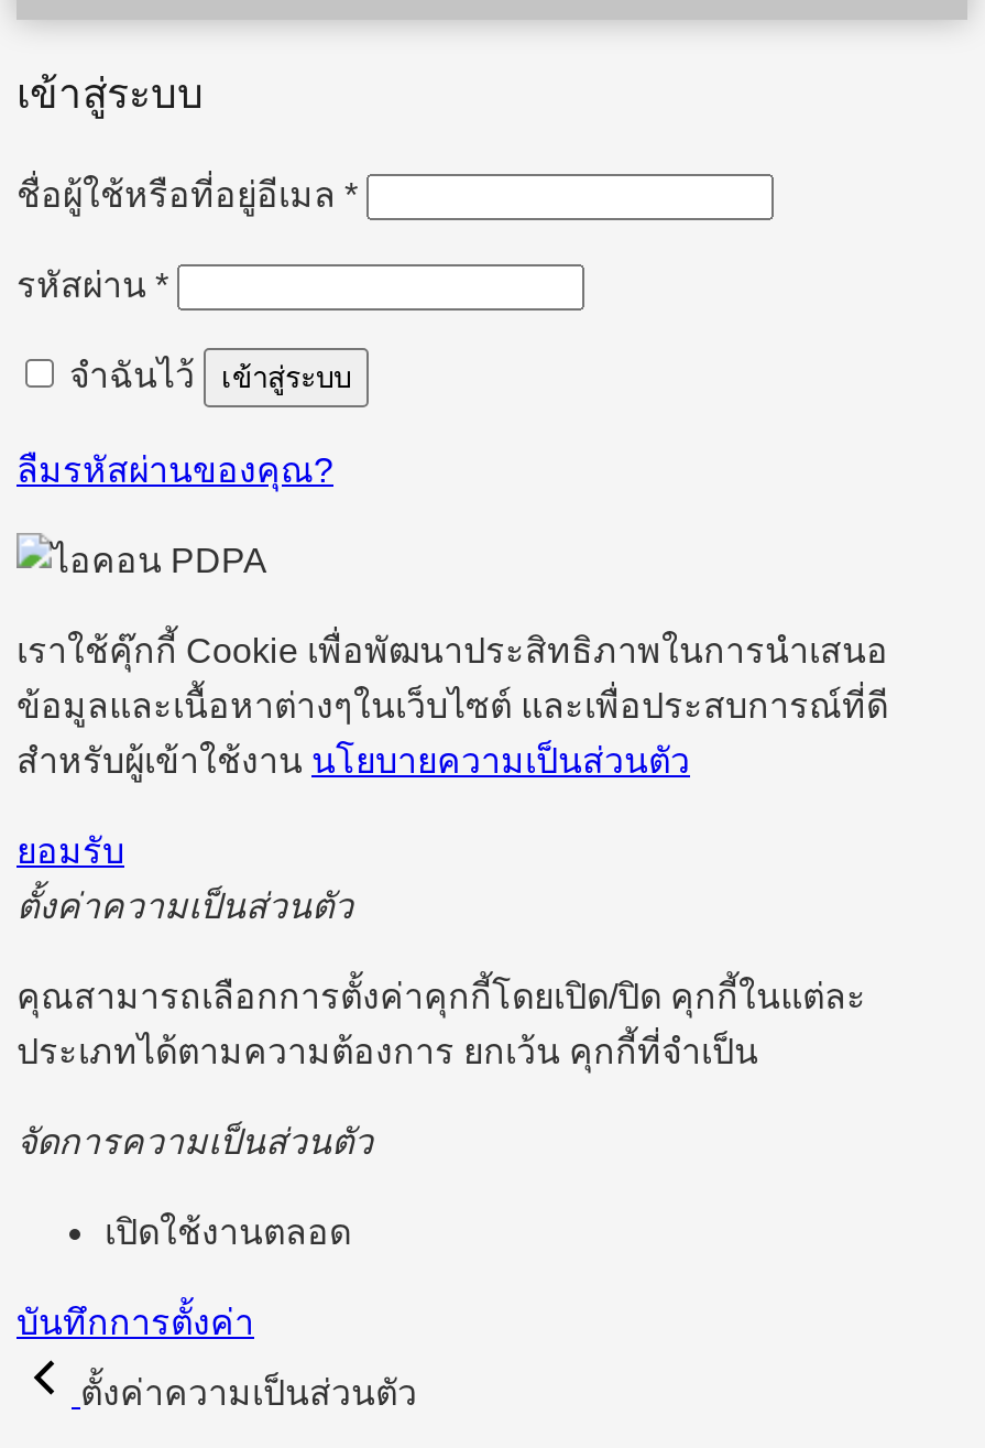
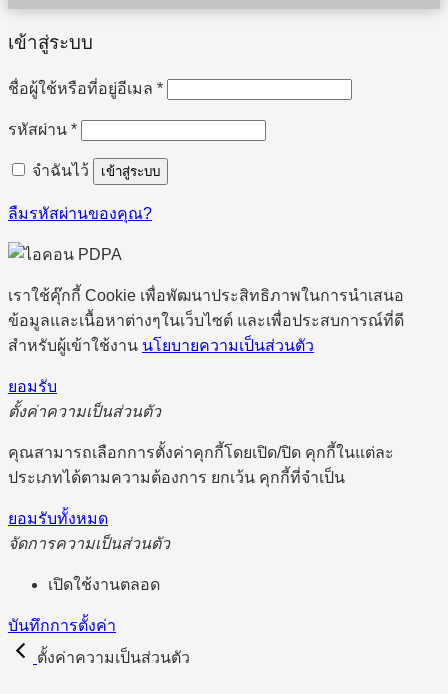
none -> [8,510,108,527] ยอมรับทั้งหมด

